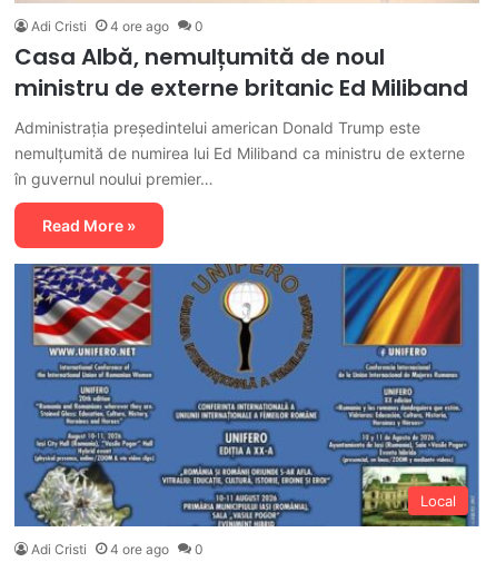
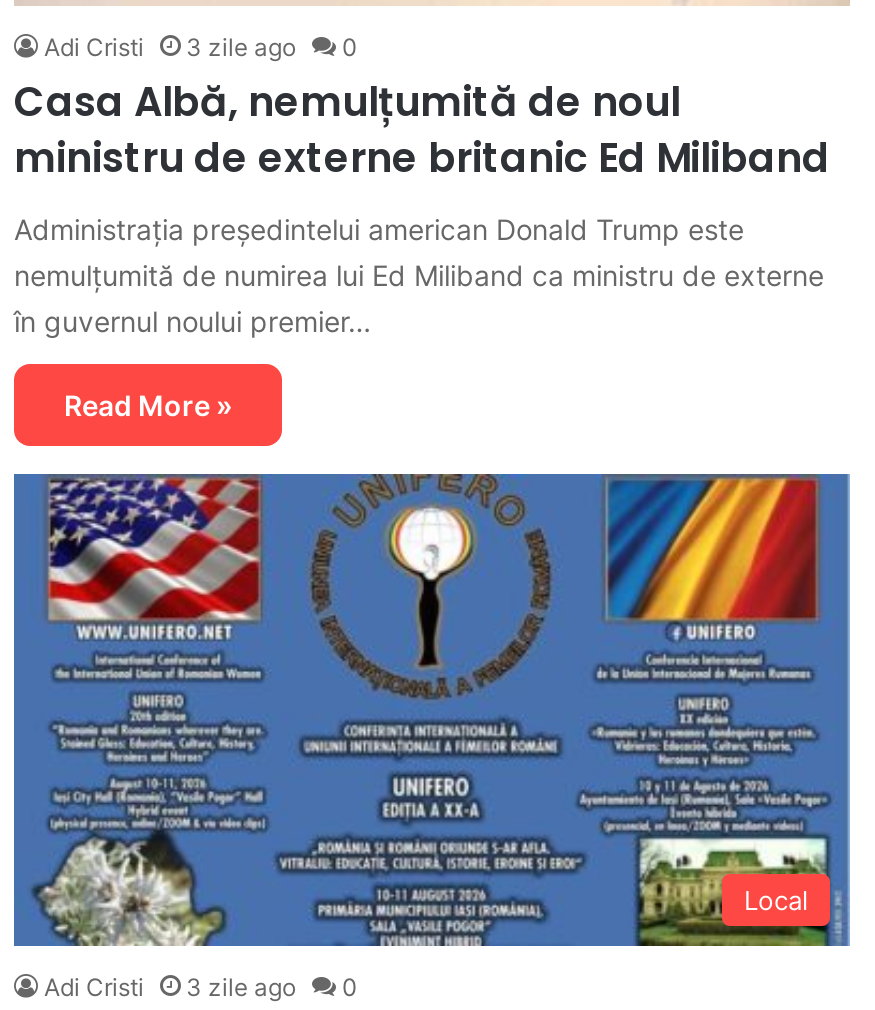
[31,18,204,35] Adi Cristi 4 ore ago 0 -> [44,32,358,62] Adi Cristi 3 zile ago 0
[31,541,204,558] Adi Cristi 4 ore ago 0 -> [44,972,358,1002] Adi Cristi 3 zile ago 0

